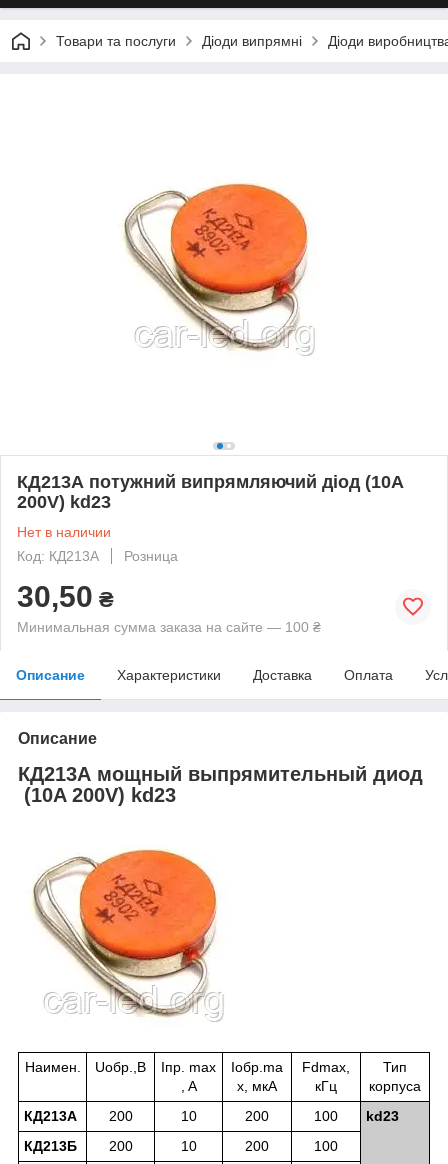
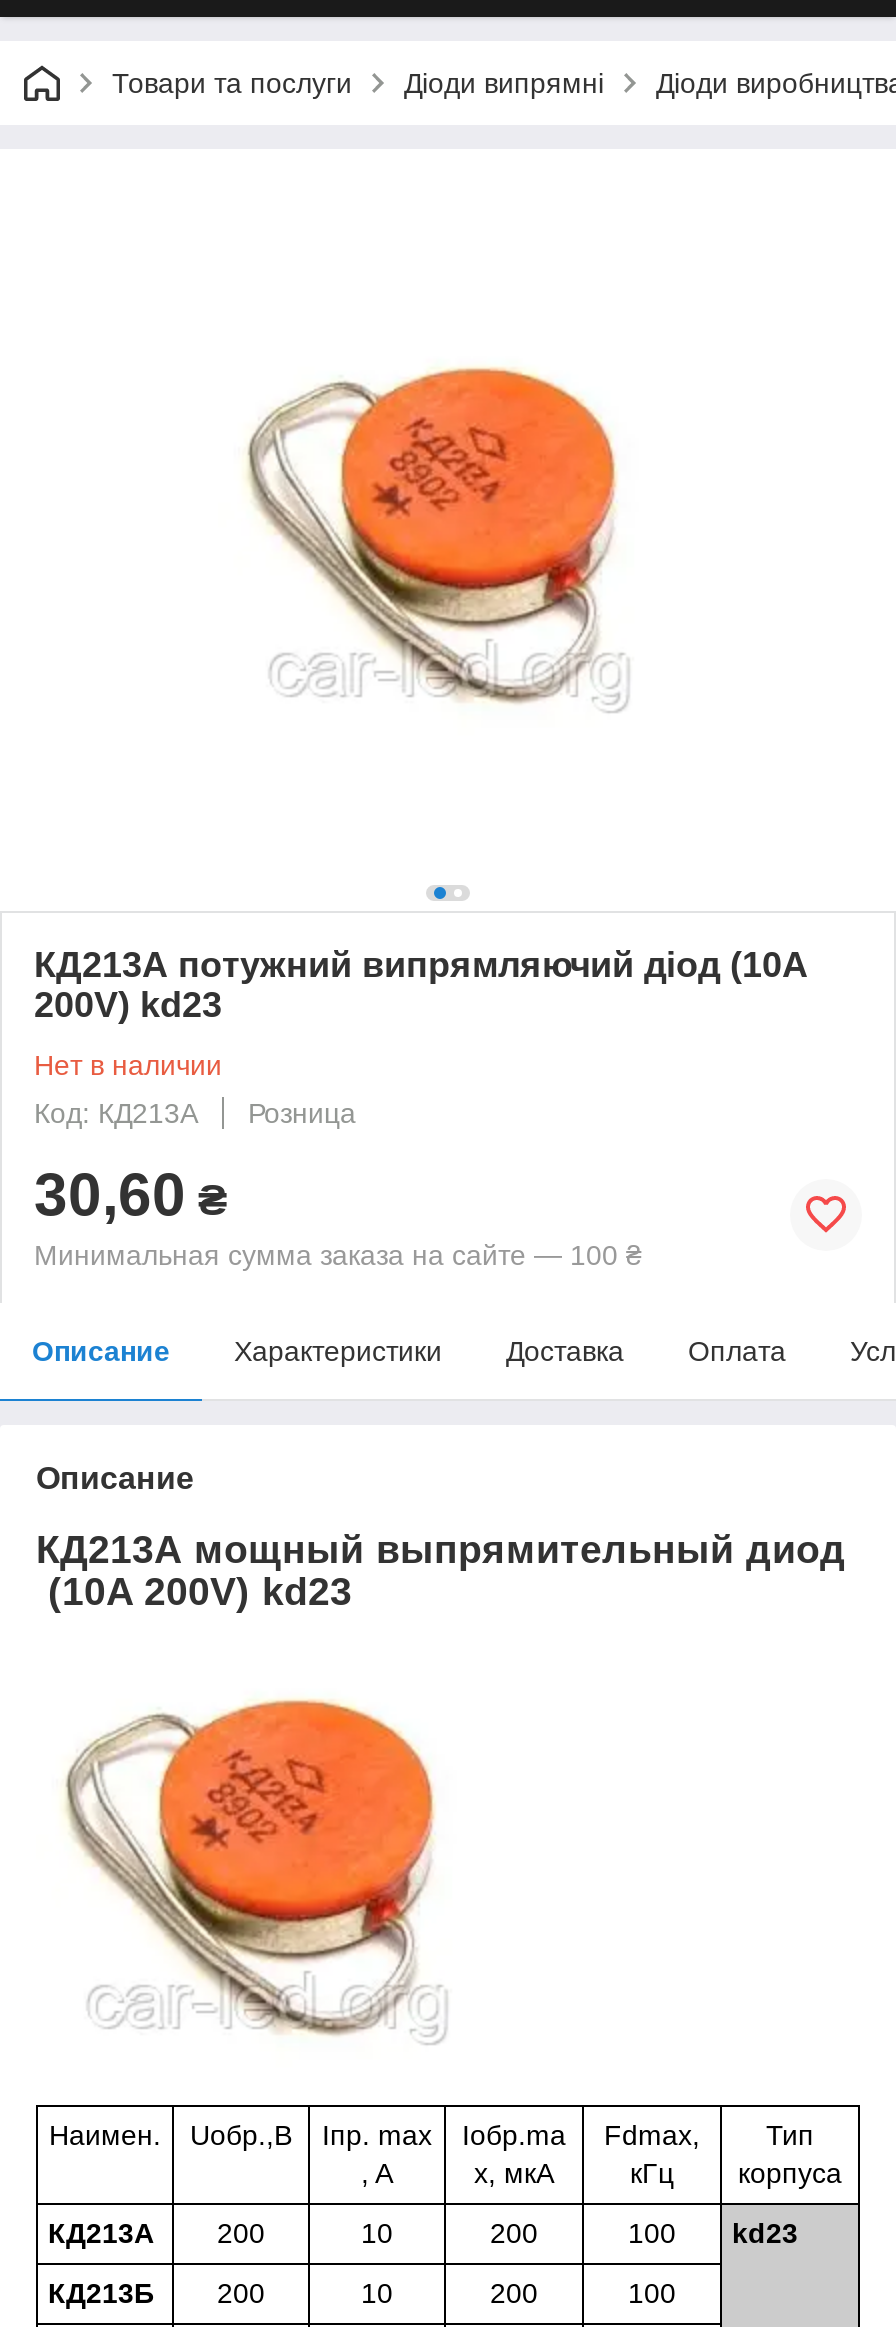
[17,580,114,613] 30,50 ₴ -> [34,1161,228,1227] 30,60 ₴

